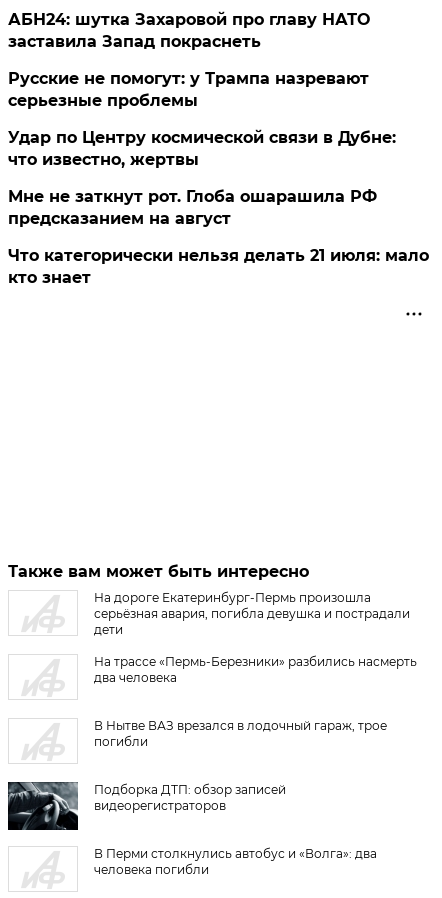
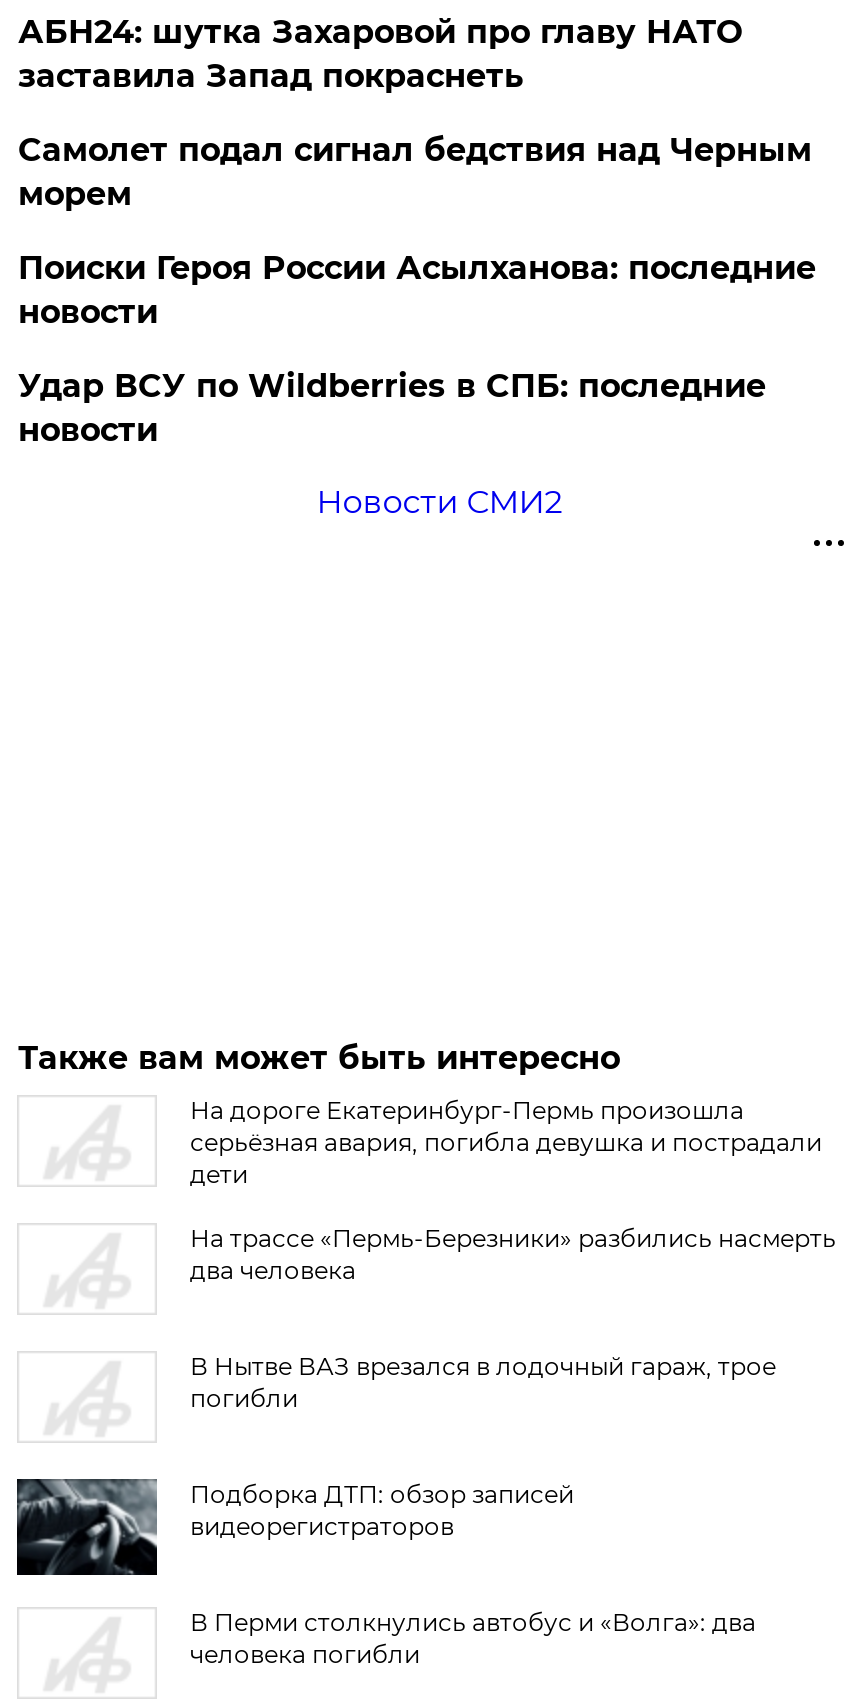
[8,69,369,110] Русские не помогут: у Трампа назревают | серьезные проблемы -> [18,131,812,213] Самолет подал сигнал бедствия над Черным | морем
[8,128,396,169] Удар по Центру космической связи в Дубне: | что известно, жертвы -> [18,249,816,331] Поиски Героя России Асылханова: последние | новости
[8,187,377,228] Мне не заткнут рот. Глоба ошарашила РФ | предсказанием на август -> [18,367,766,449] Удар ВСУ по Wildberries в СПБ: последние | новости
[8,246,429,287] Что категорически нельзя делать 21 июля: мало | кто знает -> [316,483,562,521] Новости СМИ2

